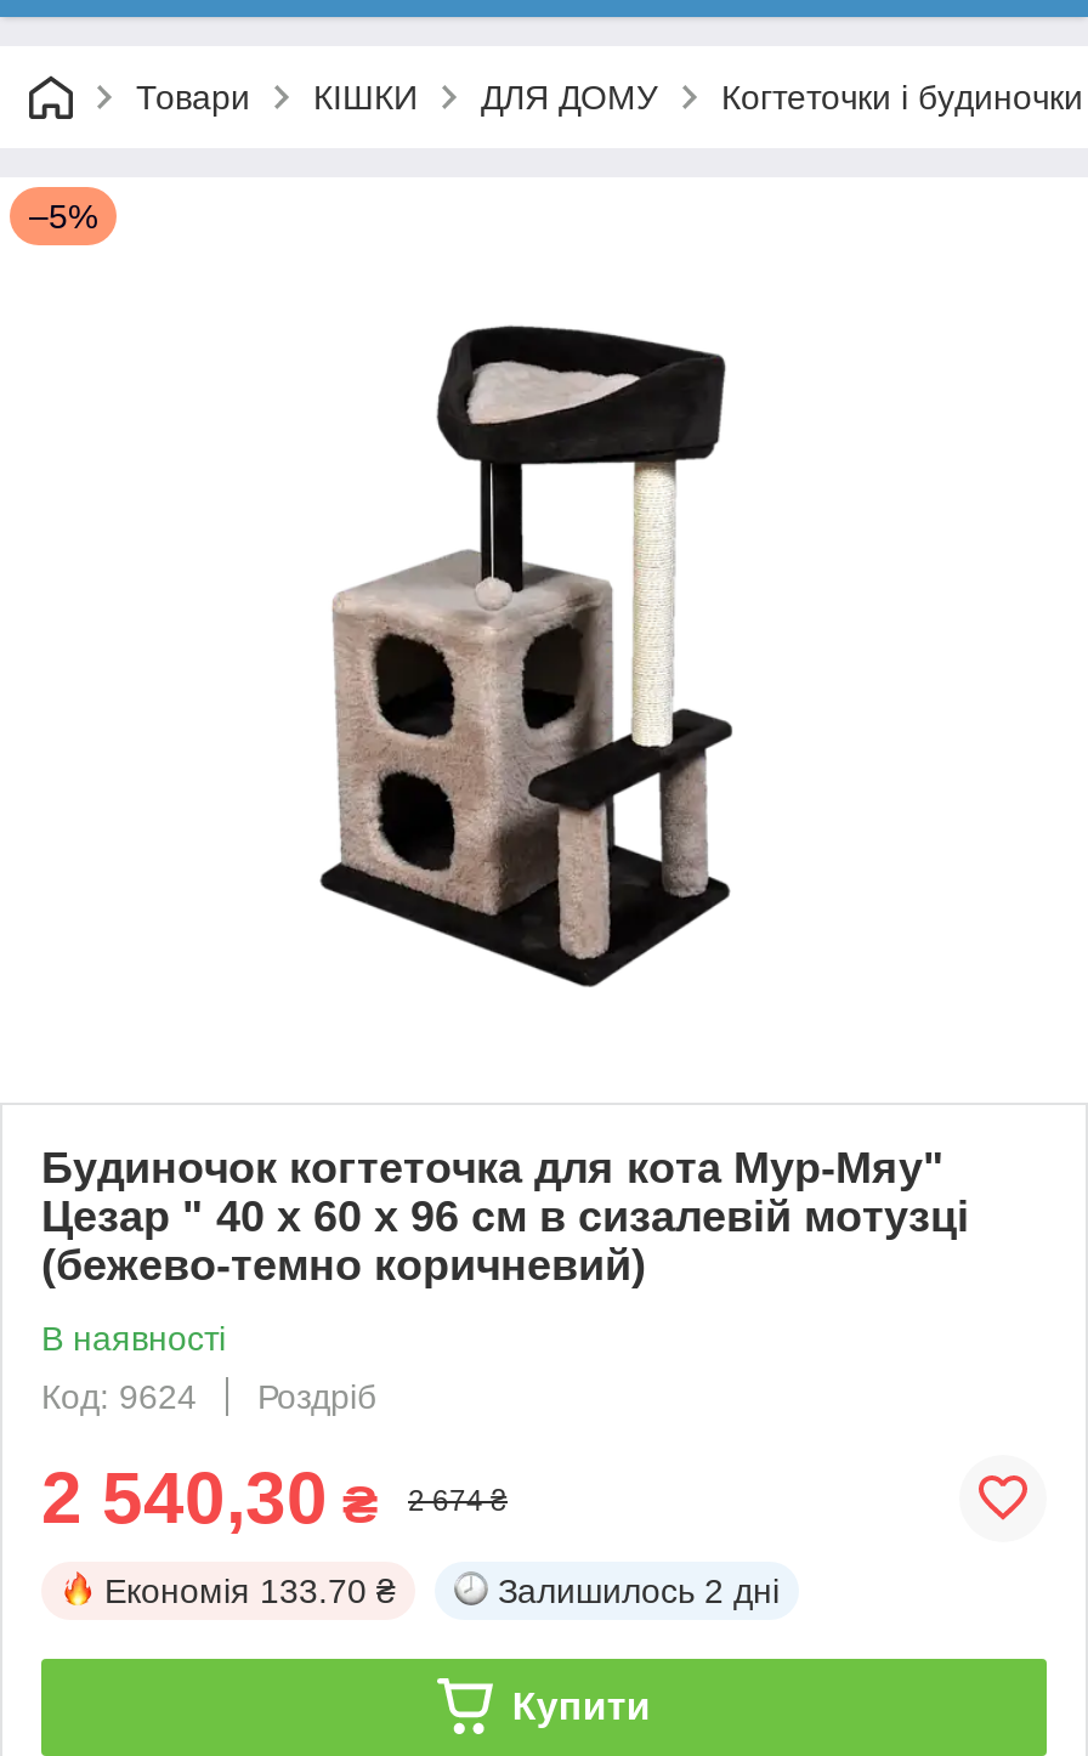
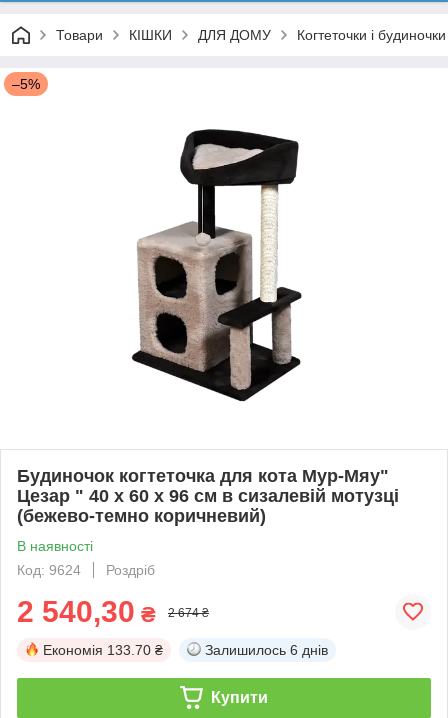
[498,1571,780,1610] Залишилось 2 дні -> [205,642,328,658] Залишилось 6 днів

